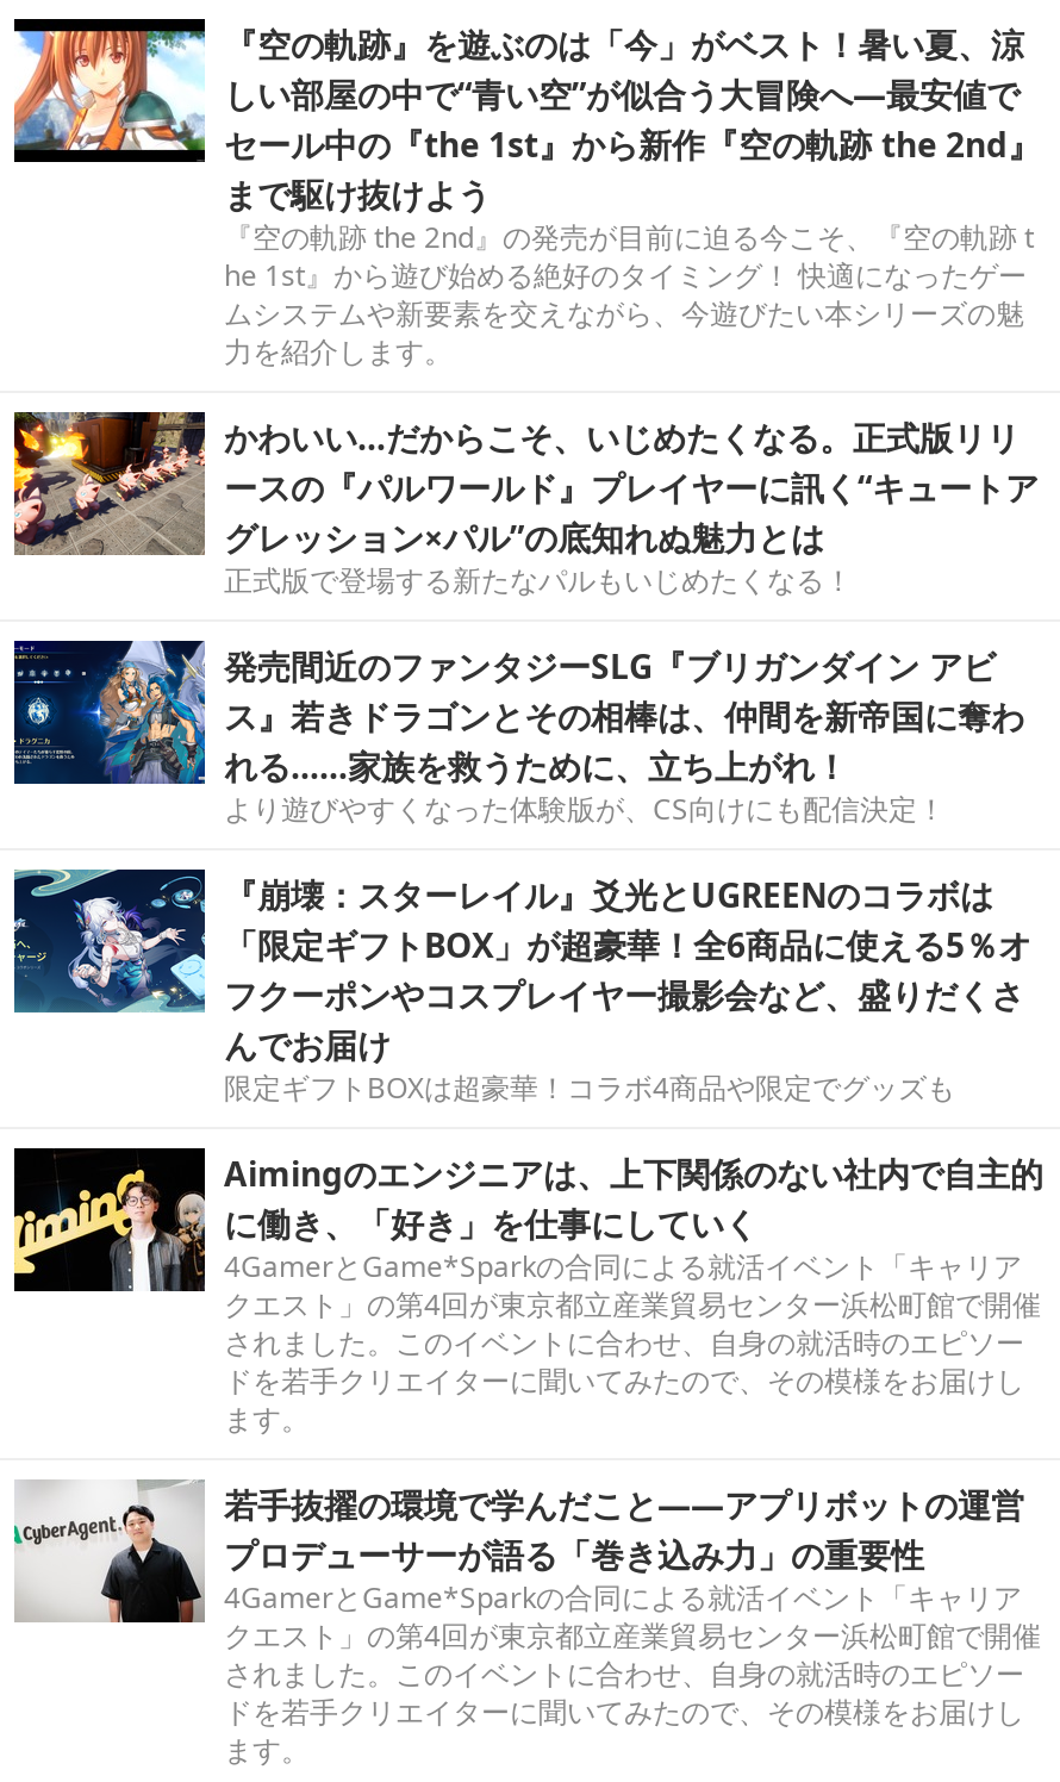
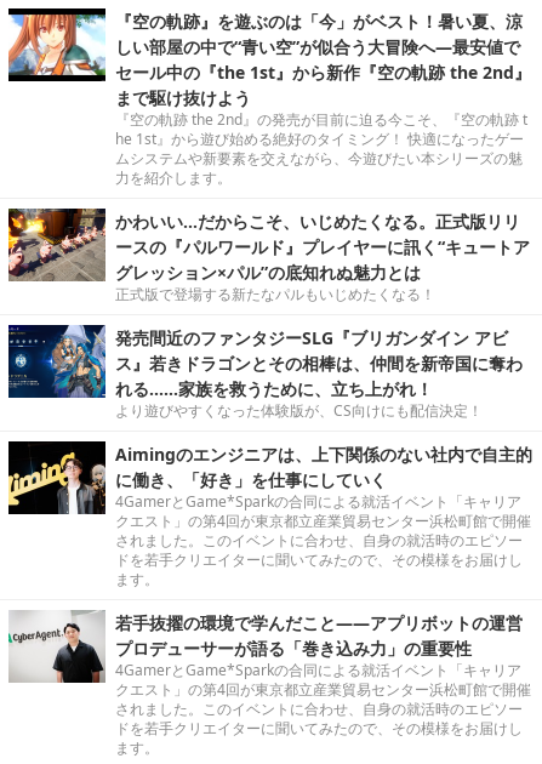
[12,867,1031,1109] [image] | 『崩壊：スターレイル』爻光とUGREENのコラボは | 「限定ギフトBOX」が超豪華！全6商品に使える5％オ | フクーポンやコスプレイヤー撮影会など、盛りだくさ | んでお届け | 限定ギフトBOXは超豪華！コラボ4商品や限定でグッズも -> none

